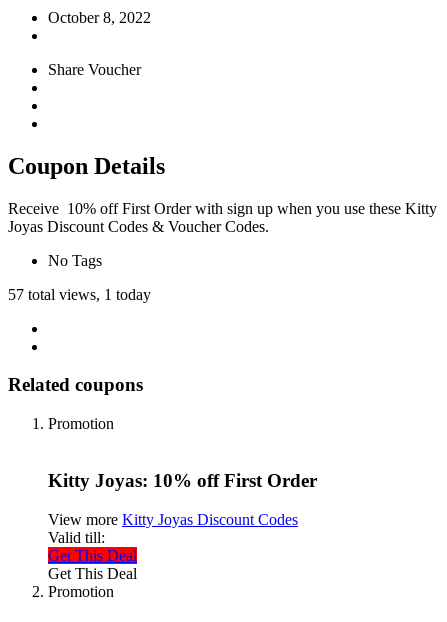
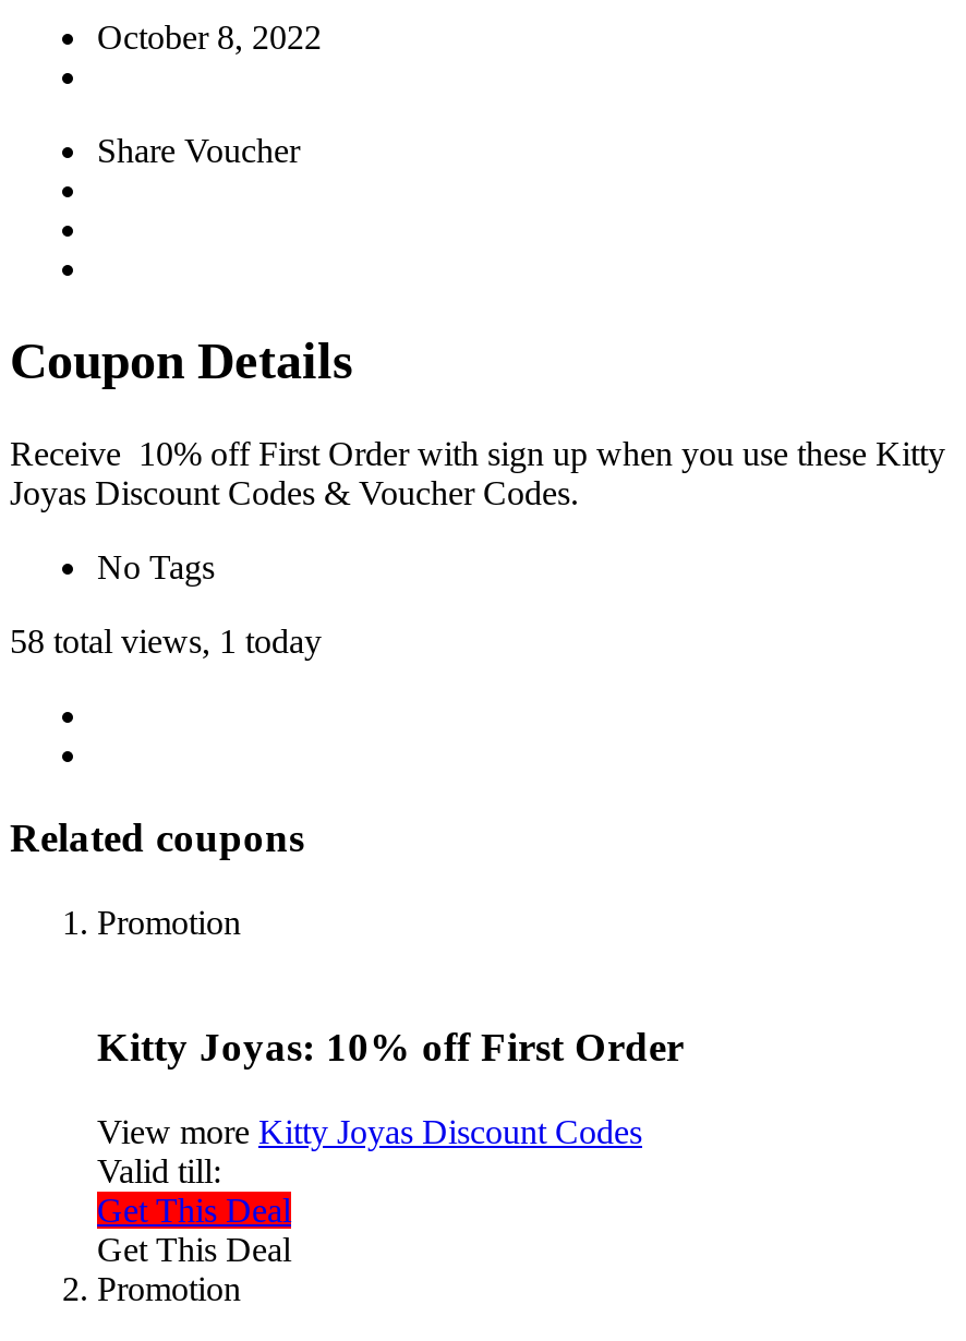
[8,286,151,303] 57 total views, 1 today -> [10,622,322,659] 58 total views, 1 today

